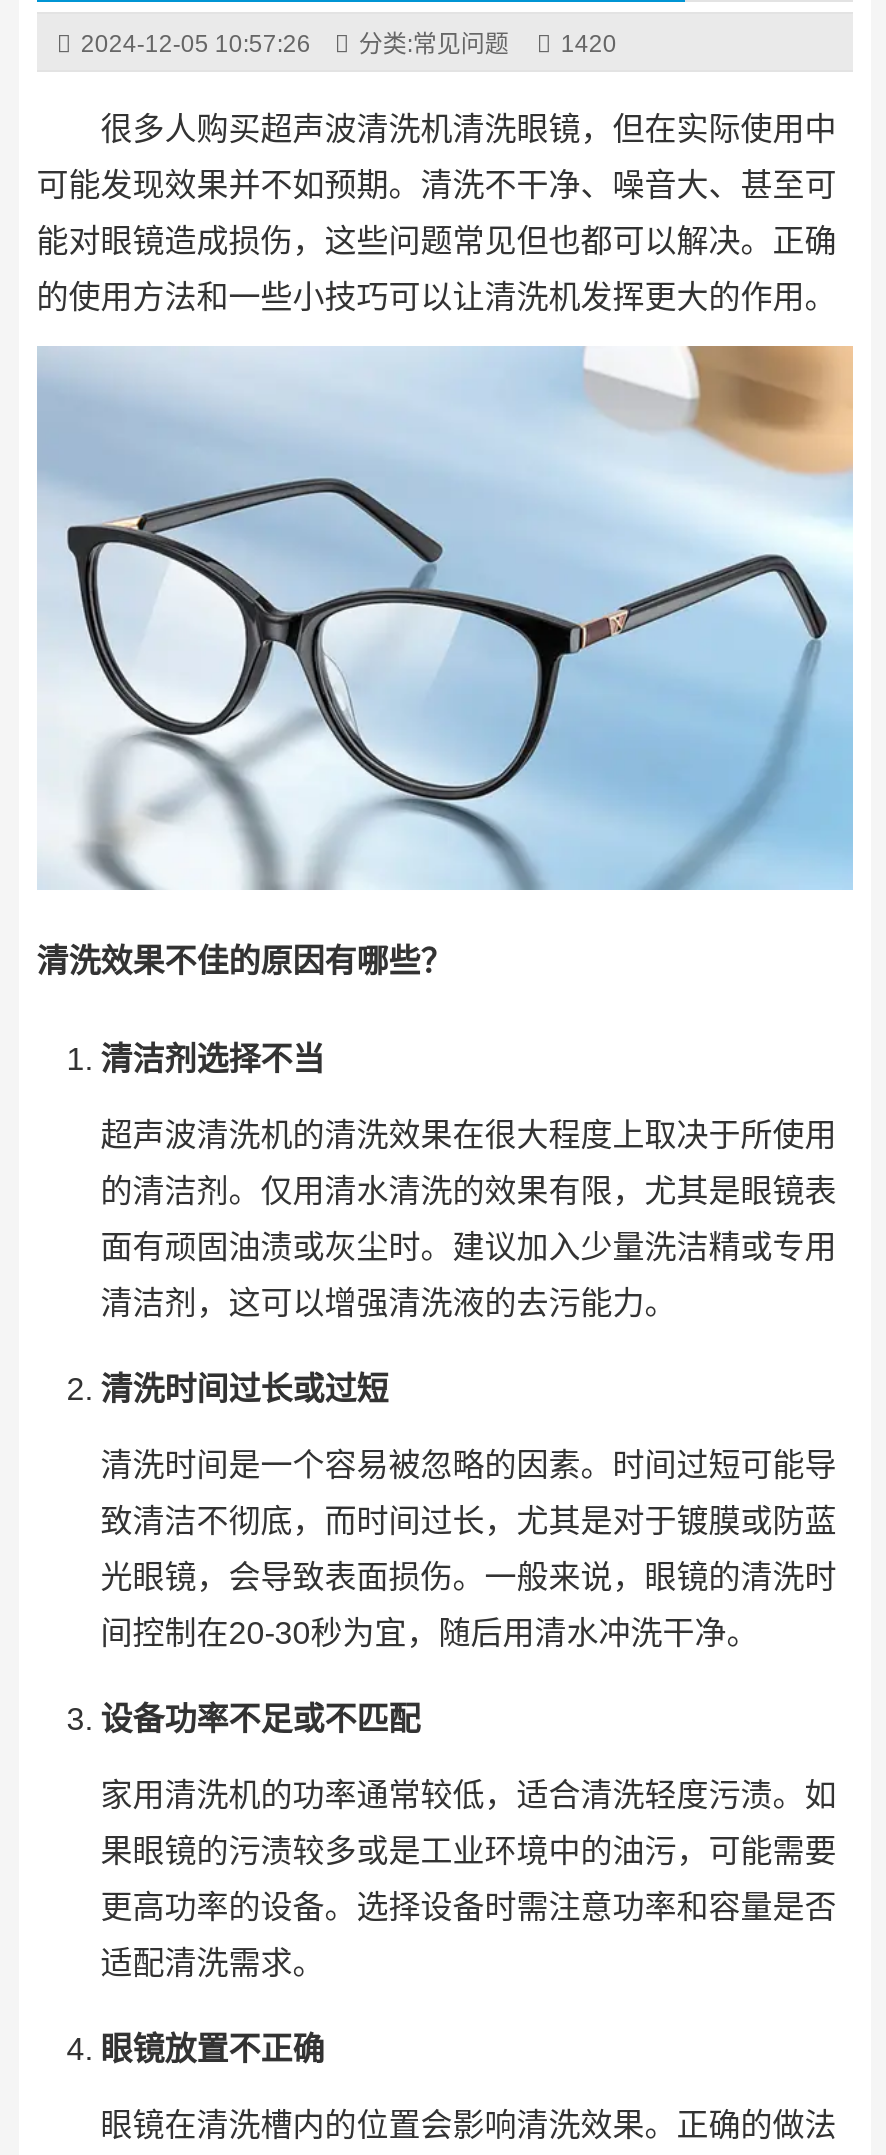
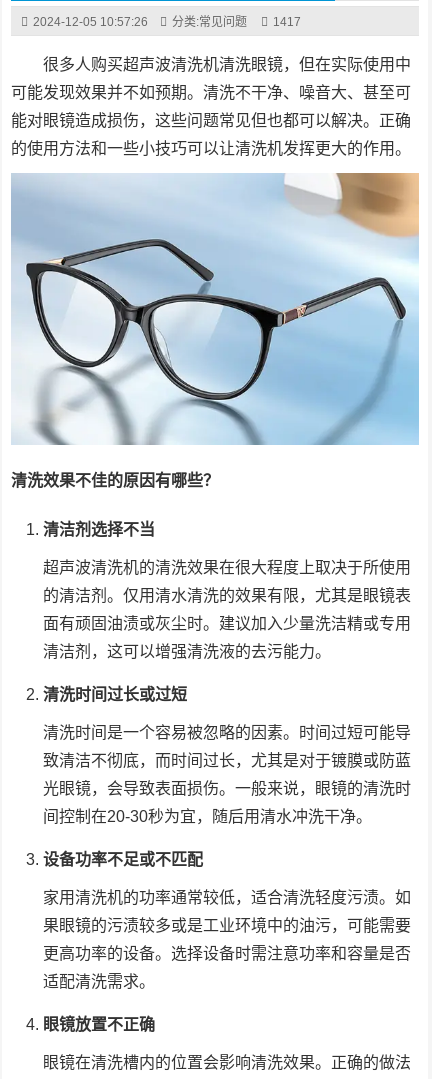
[81,30,617,58] 2024-12-05 10:57:26 分类:常见问题 1420 -> [33,15,301,29] 2024-12-05 10:57:26 分类:常见问题 1417

